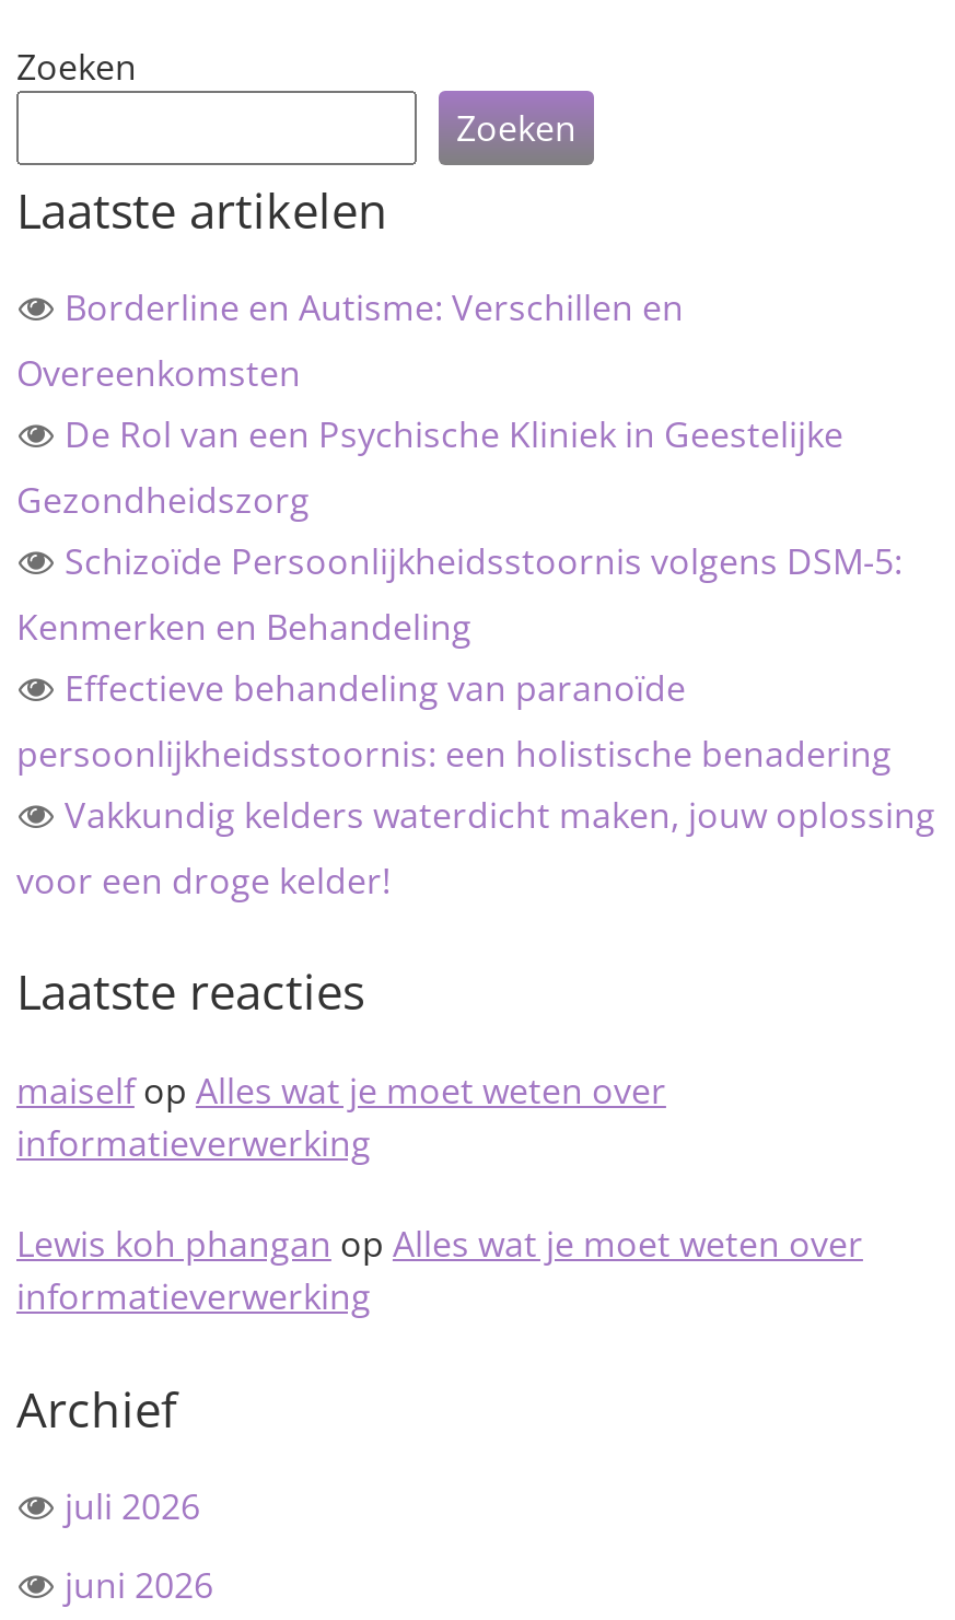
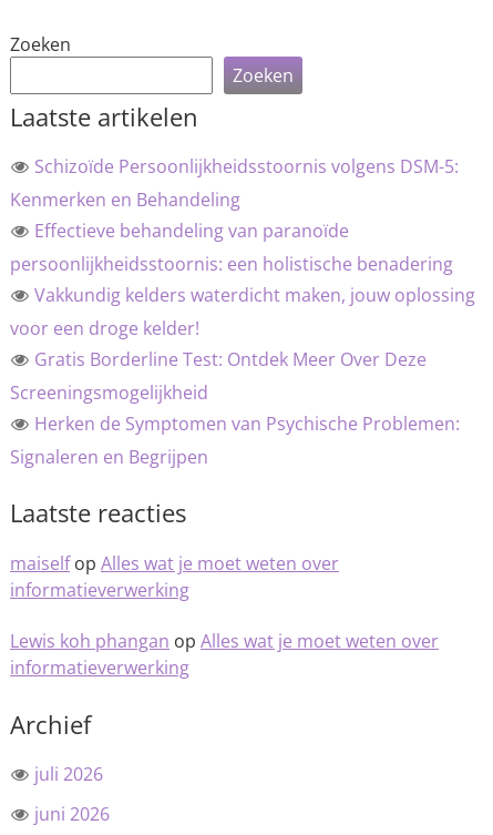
[16,283,843,524] Borderline en Autisme: Verschillen en | Overeenkomsten | De Rol van een Psychische Kliniek in Geestelijke | Gezondheidszorg -> none
moved [16,537,935,905] -> [10,154,475,340]: Schizoïde Persoonlijkheidsstoornis volgens DSM-5: | Kenmerken en Behandeling | Effectieve behandeling van paranoïde | persoonlijkheidsstoornis: een holistische benadering | Vakkundig kelders waterdicht maken, jouw oplossing | voor een droge kelder!
none -> [10,347,460,469] Gratis Borderline Test: Ontdek Meer Over Deze | Screeningsmogelijkheid | Herken de Symptomen van Psychische Problemen: | Signaleren en Begrijpen

